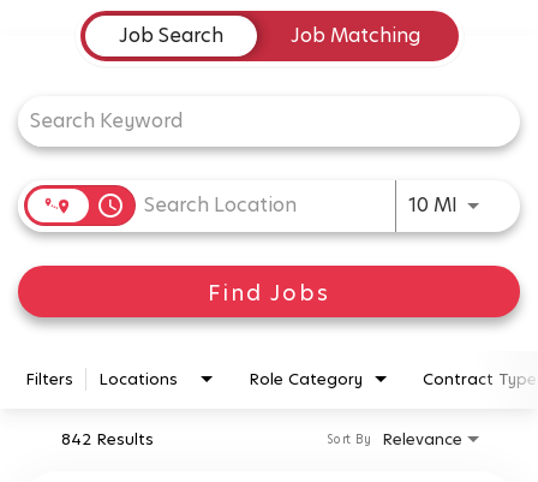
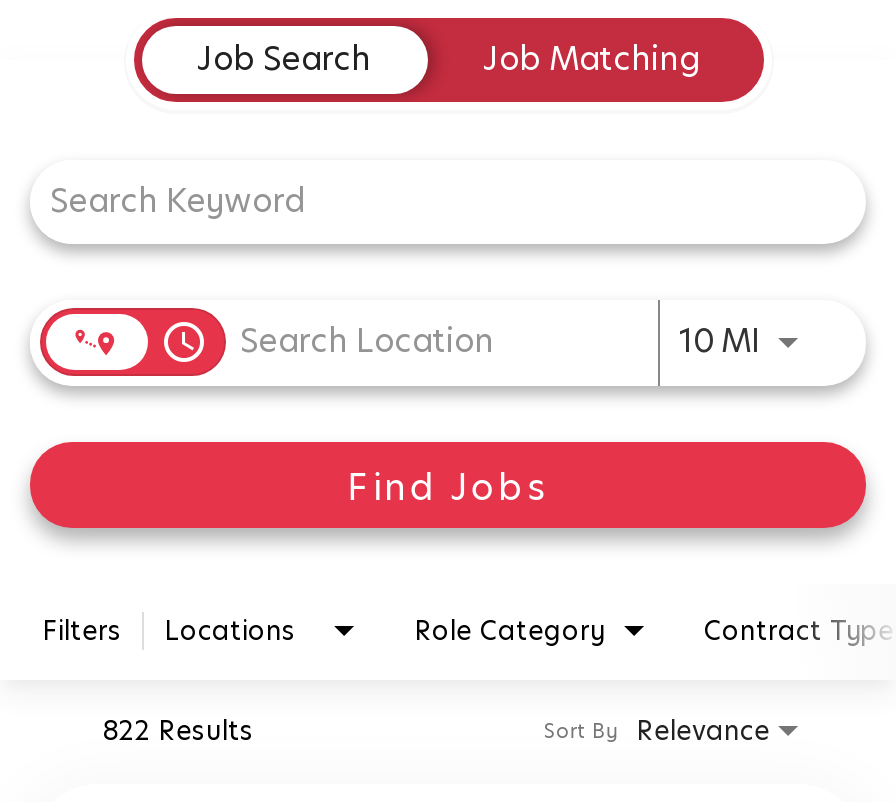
[61,428,154,450] 842 Results -> [102,711,254,749] 822 Results

